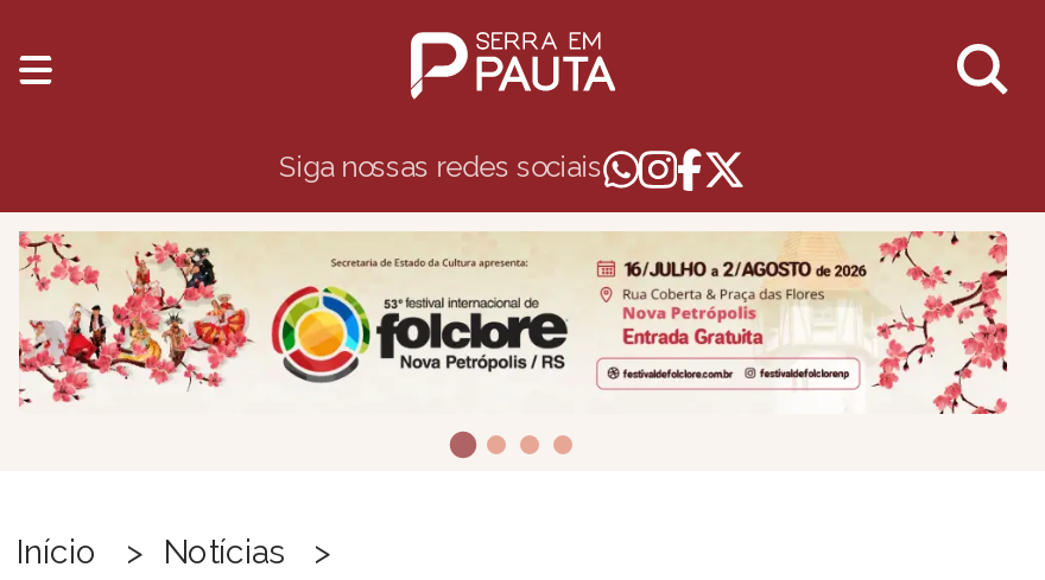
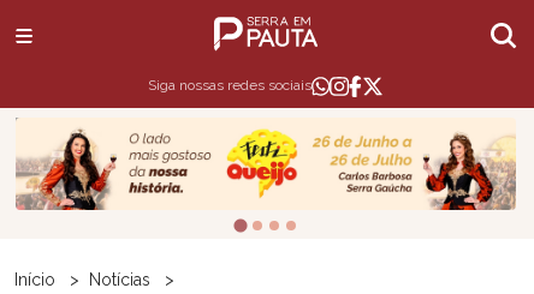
[17,229,1009,414] [image] -> [16,118,516,211] [image]

